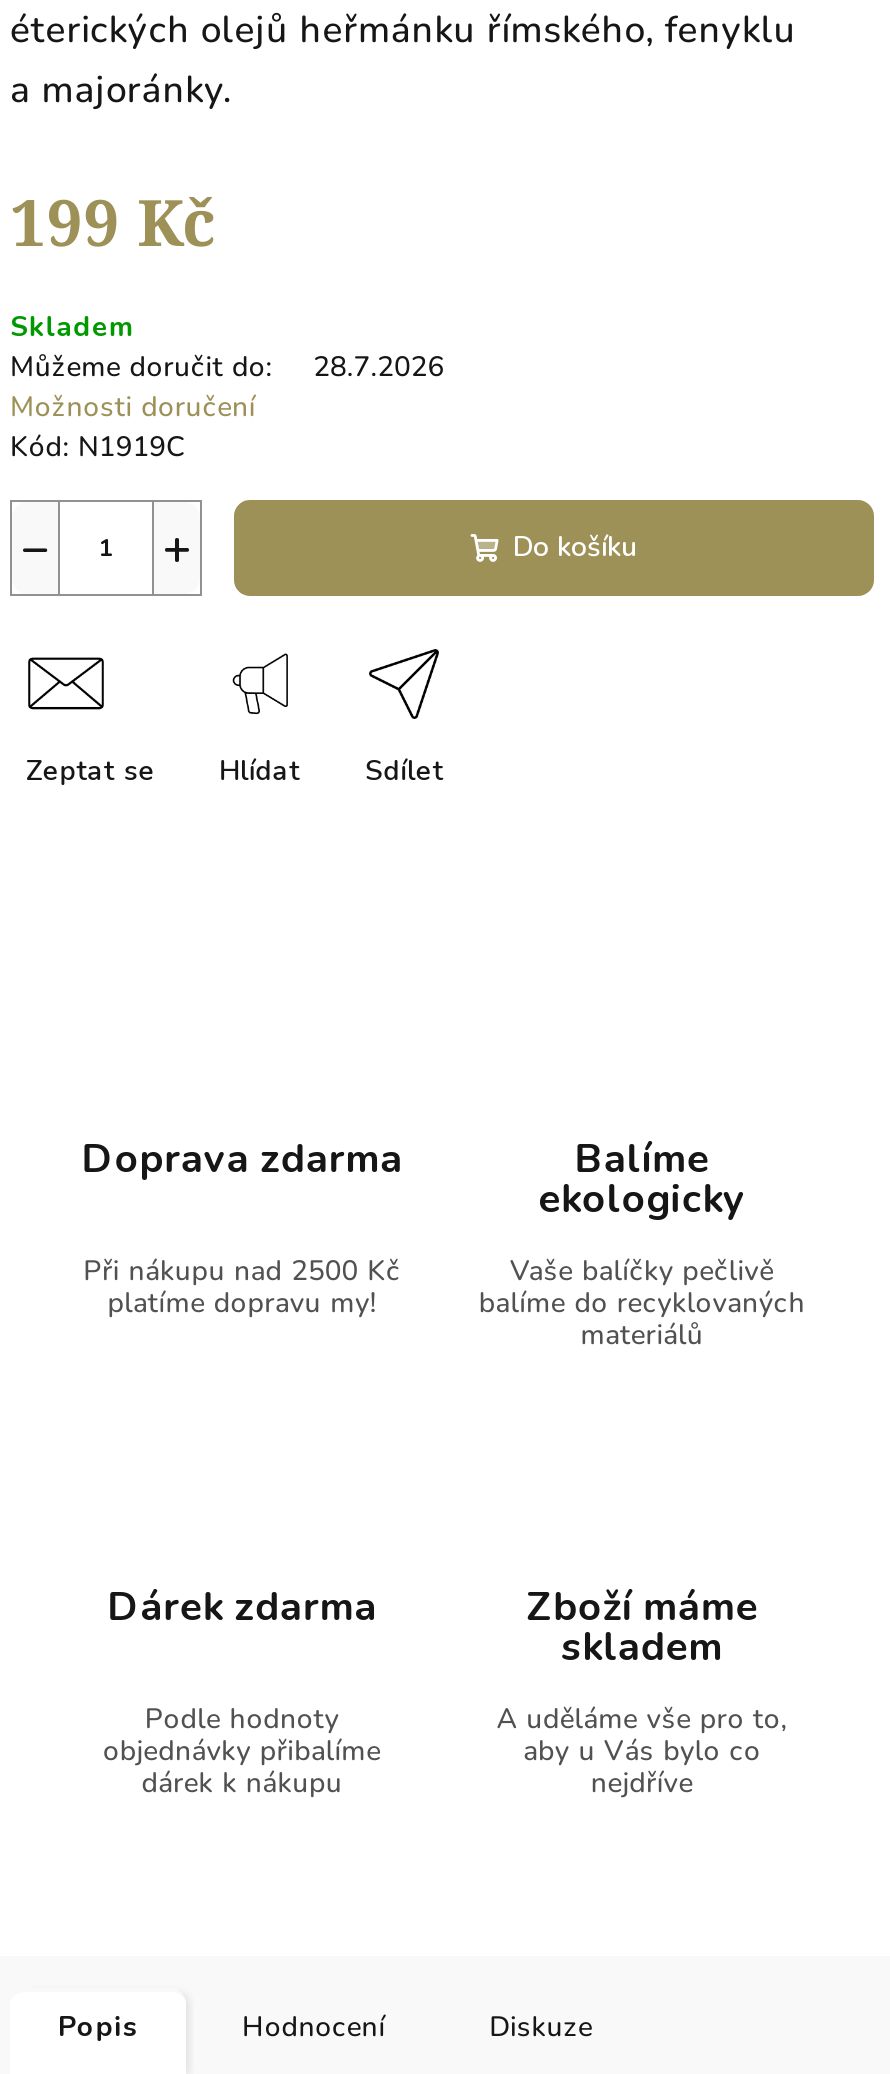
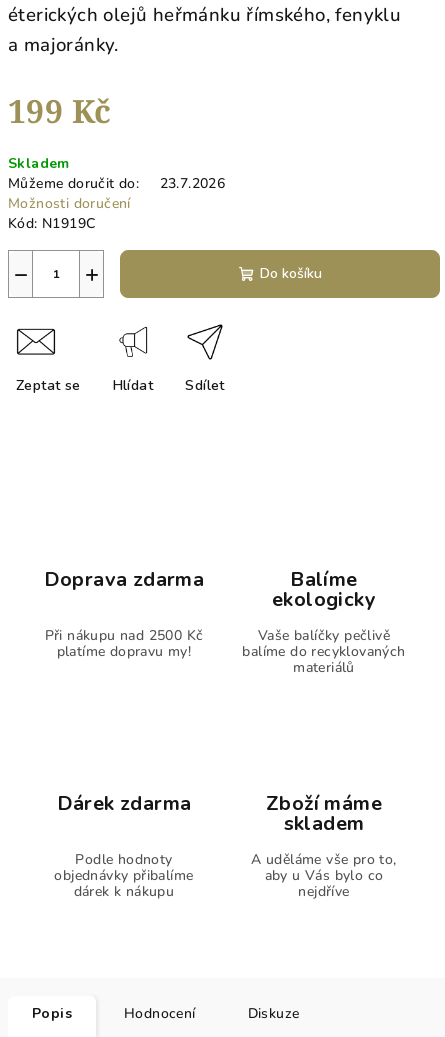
[10,348,444,386] Můžeme doručit do: 28.7.2026 -> [8,174,225,193] Můžeme doručit do: 23.7.2026

